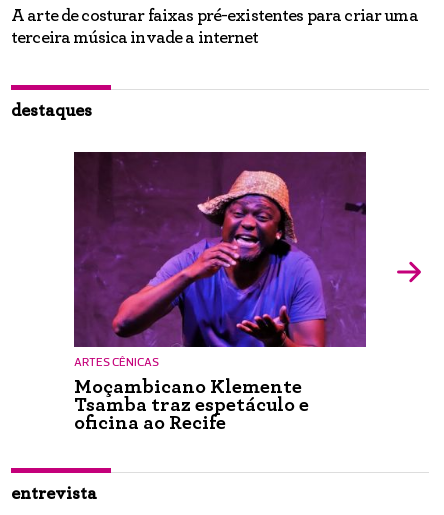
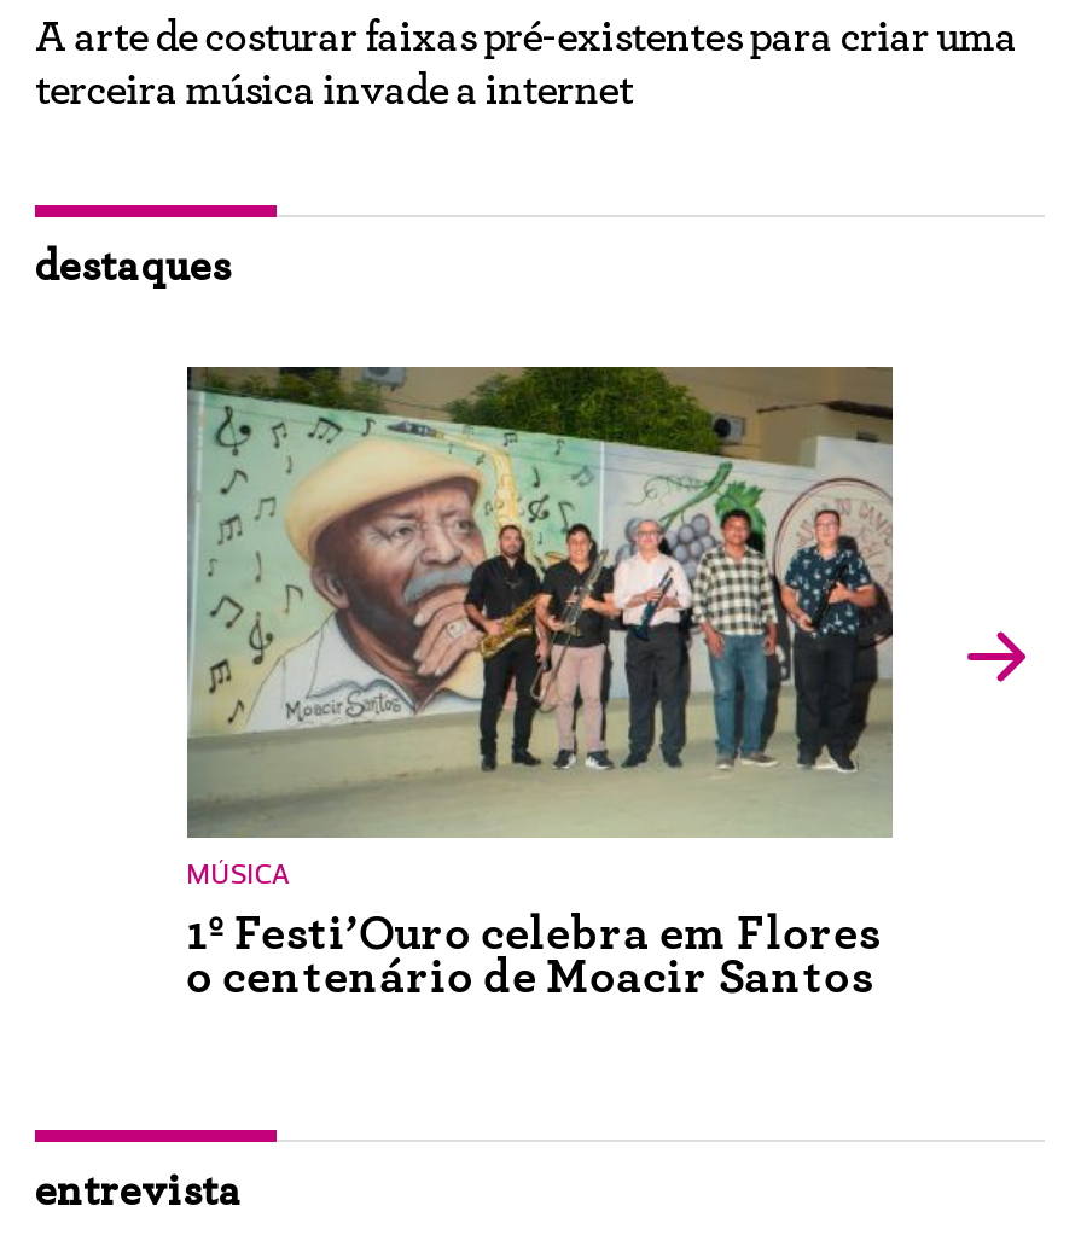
[73,151,367,433] [image] | ARTES CÊNICAS | Moçambicano Klemente | Tsamba traz espetáculo e | oficina ao Recife -> [185,365,895,1003] [image] | MÚSICA | 1º Festi’Ouro celebra em Flores | o centenário de Moacir Santos

